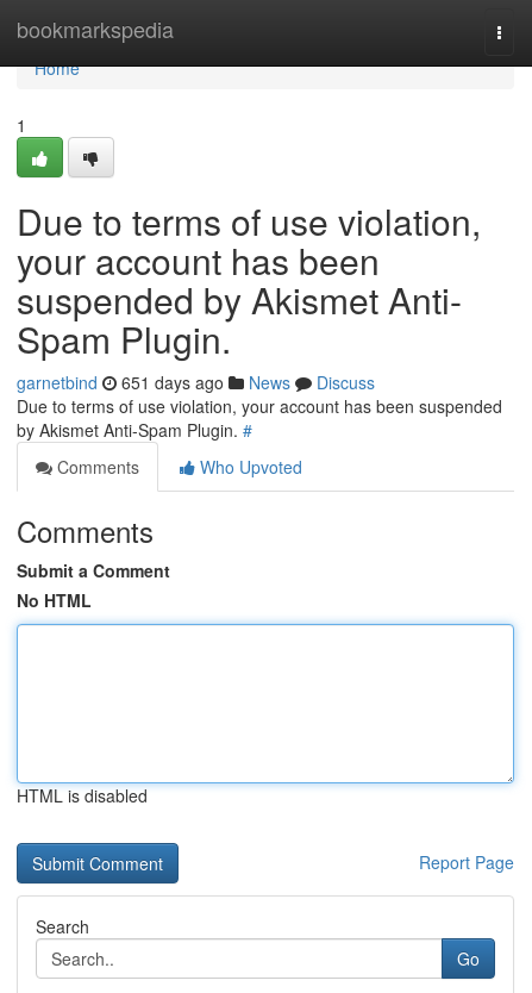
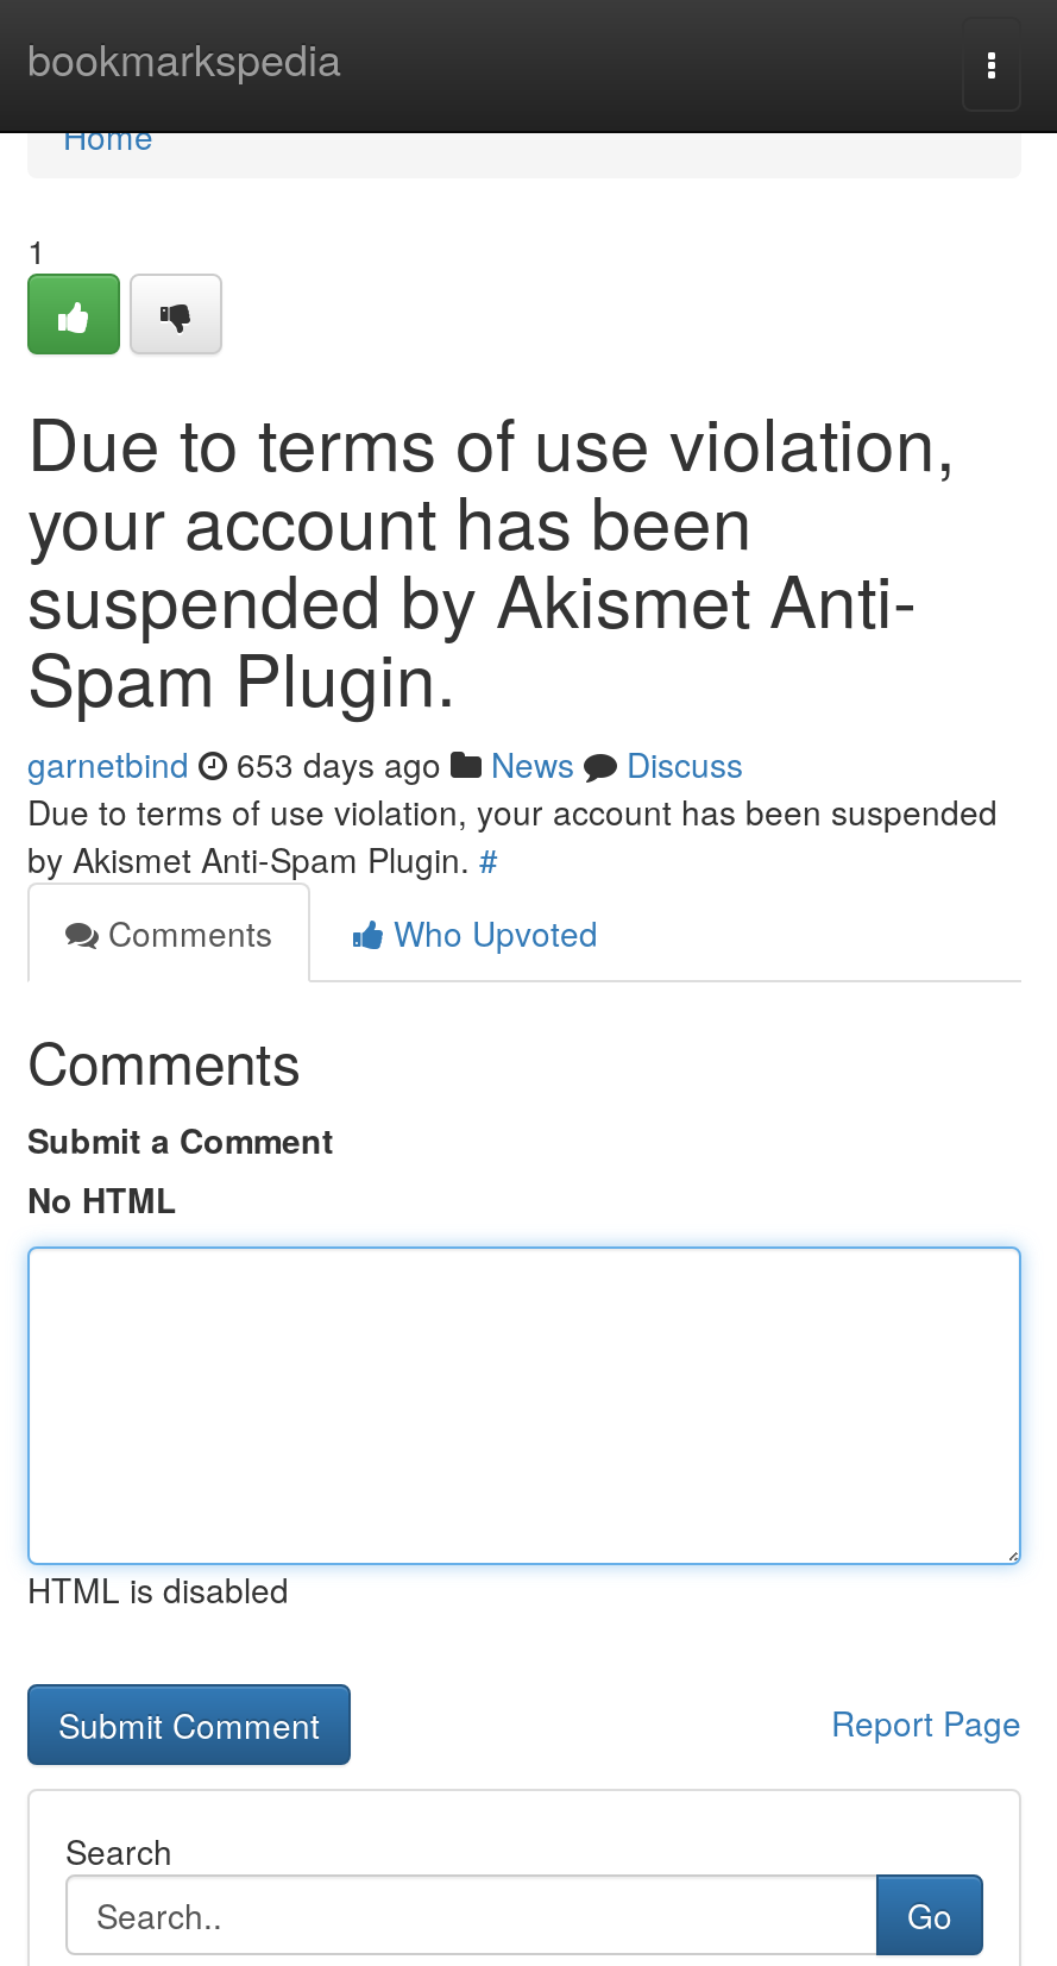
[17,370,375,394] garnetbind 651 days ago News Discuss -> [27,740,743,787] garnetbind 653 days ago News Discuss

